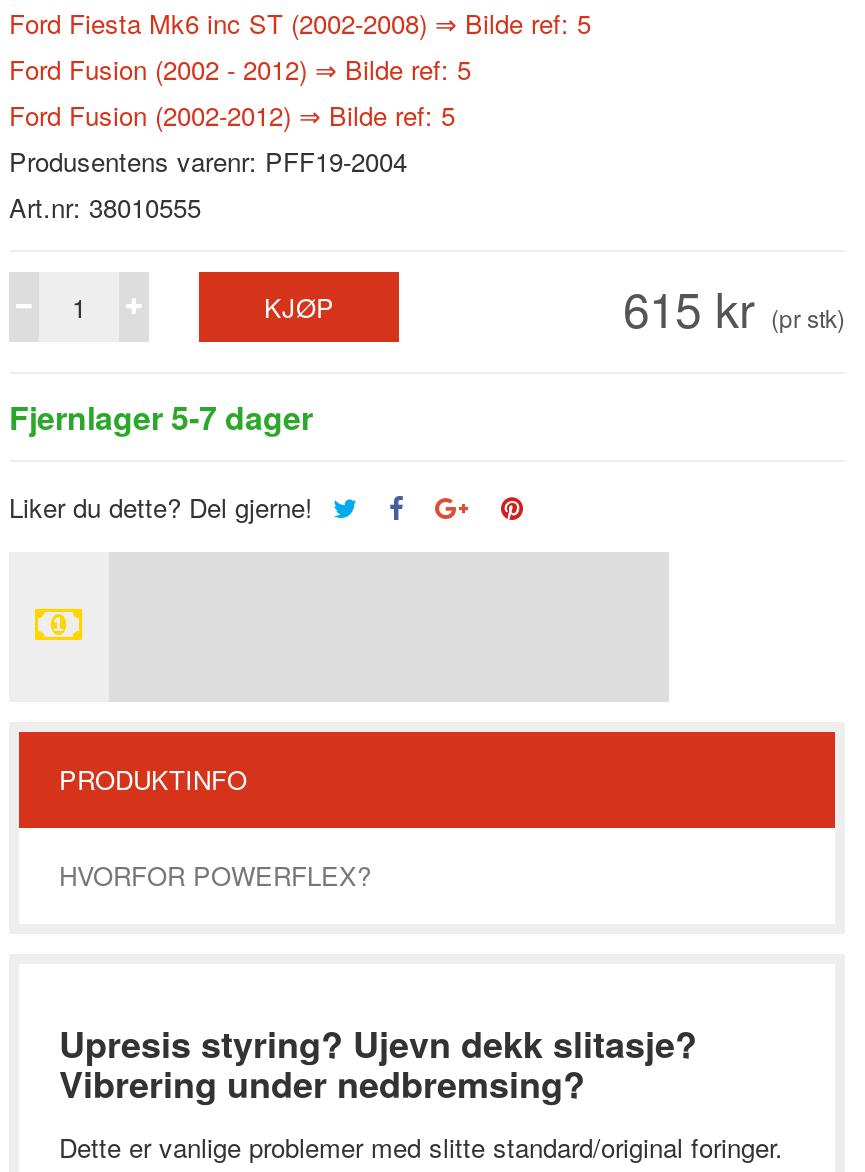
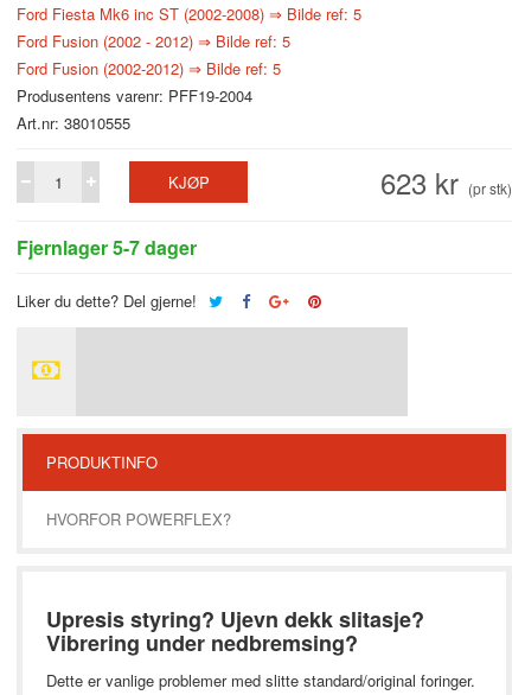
[623,272,845,342] 615 kr (pr stk) -> [380,161,512,203] 623 kr (pr stk)

